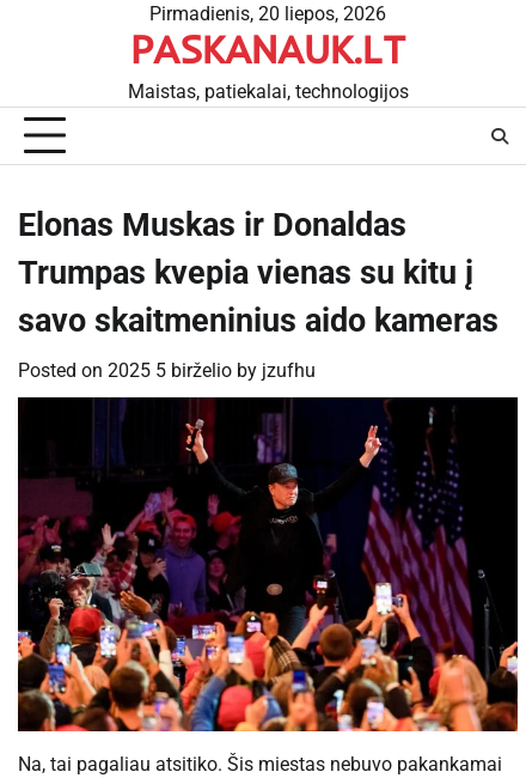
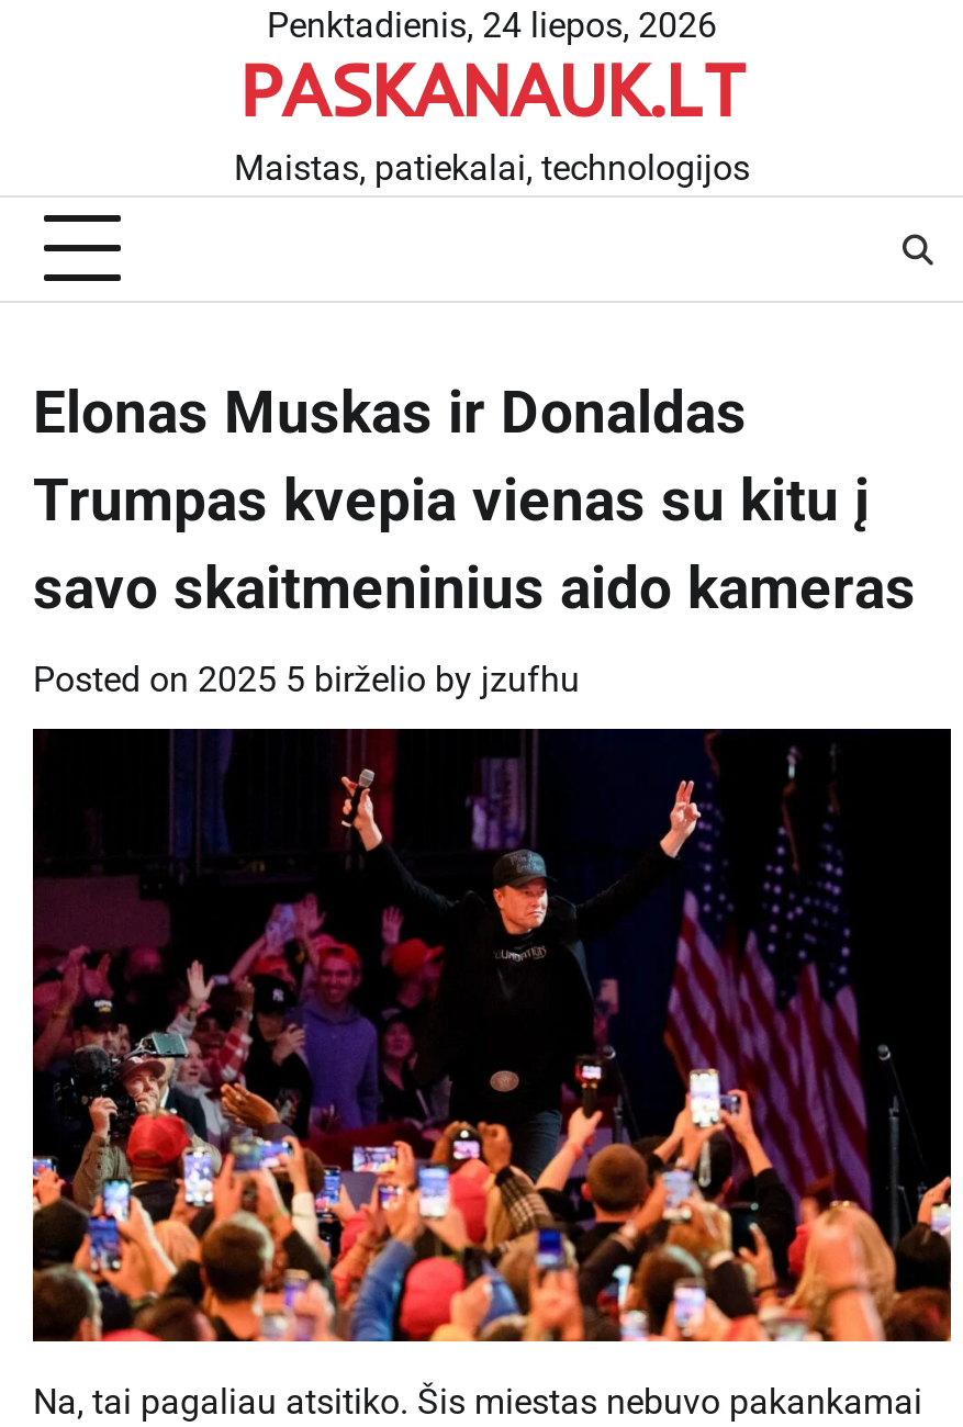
[149,2,386,25] Pirmadienis, 20 liepos, 2026 -> [267,4,717,46] Penktadienis, 24 liepos, 2026

